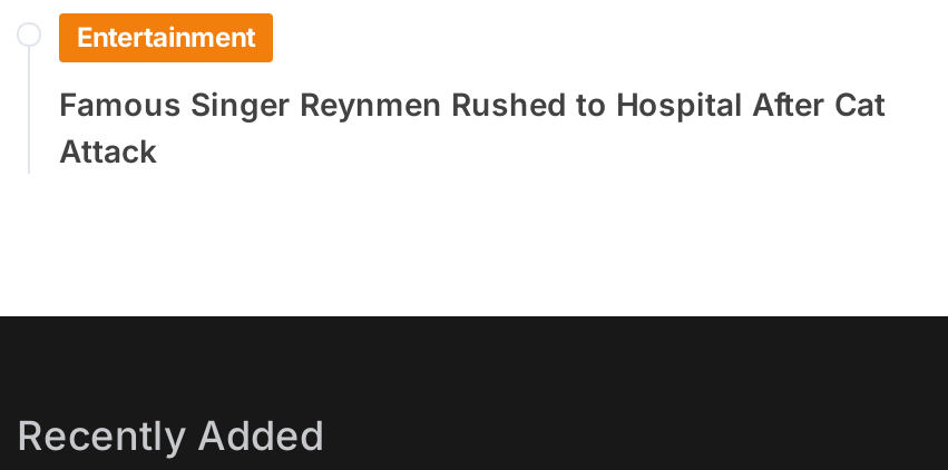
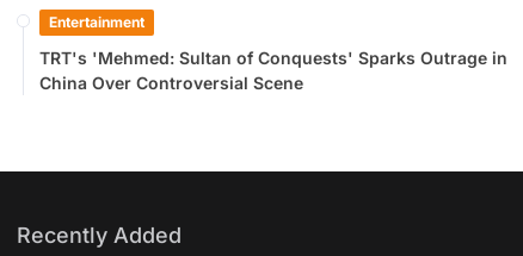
[59,84,886,169] Famous Singer Reynmen Rushed to Hospital After Cat | Attack -> [39,48,507,93] TRT's 'Mehmed: Sultan of Conquests' Sparks Outrage in | China Over Controversial Scene

